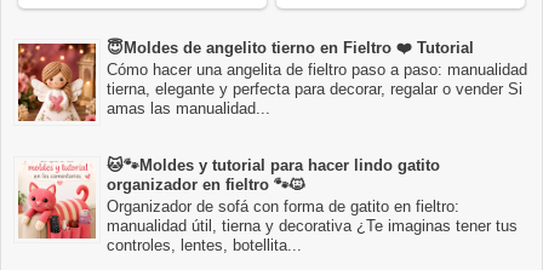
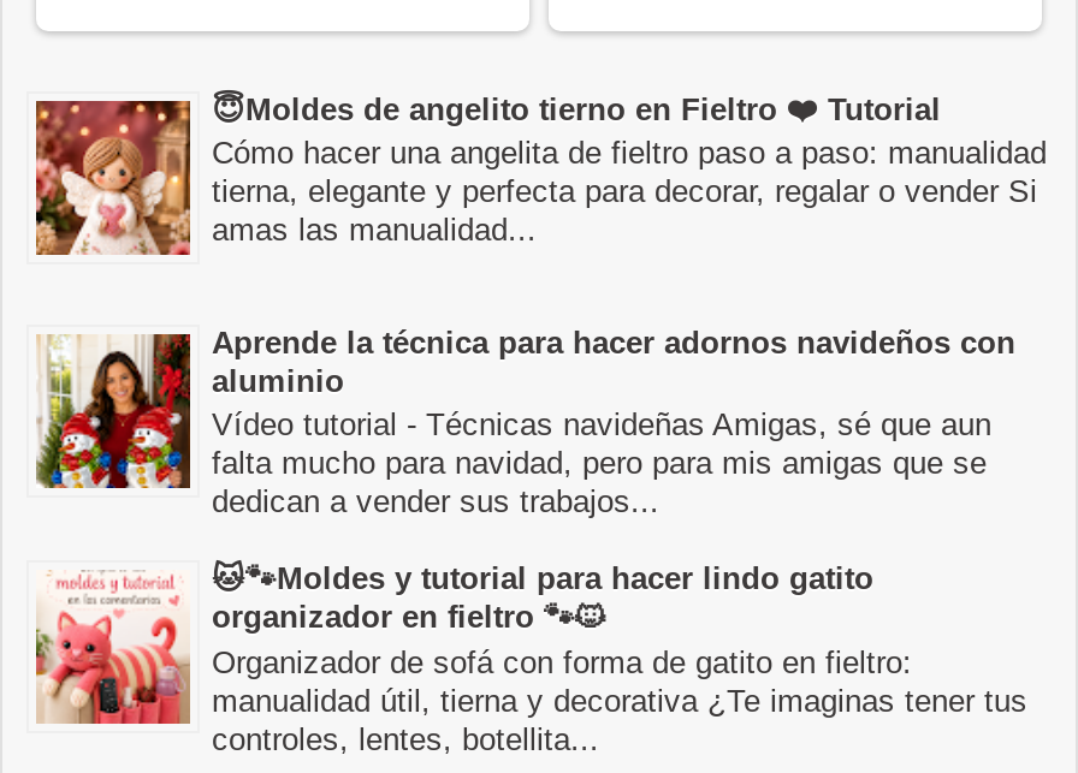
none -> [36,324,1015,520] [image] | Aprende la técnica para hacer adornos navideños con | aluminio | Vídeo tutorial - Técnicas navideñas Amigas, sé que aun | falta mucho para navidad, pero para mis amigas que se | dedican a vender sus trabajos...

